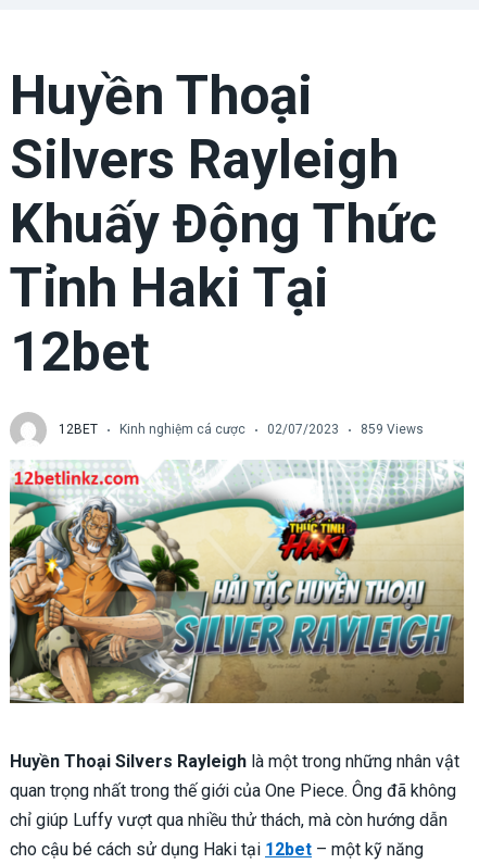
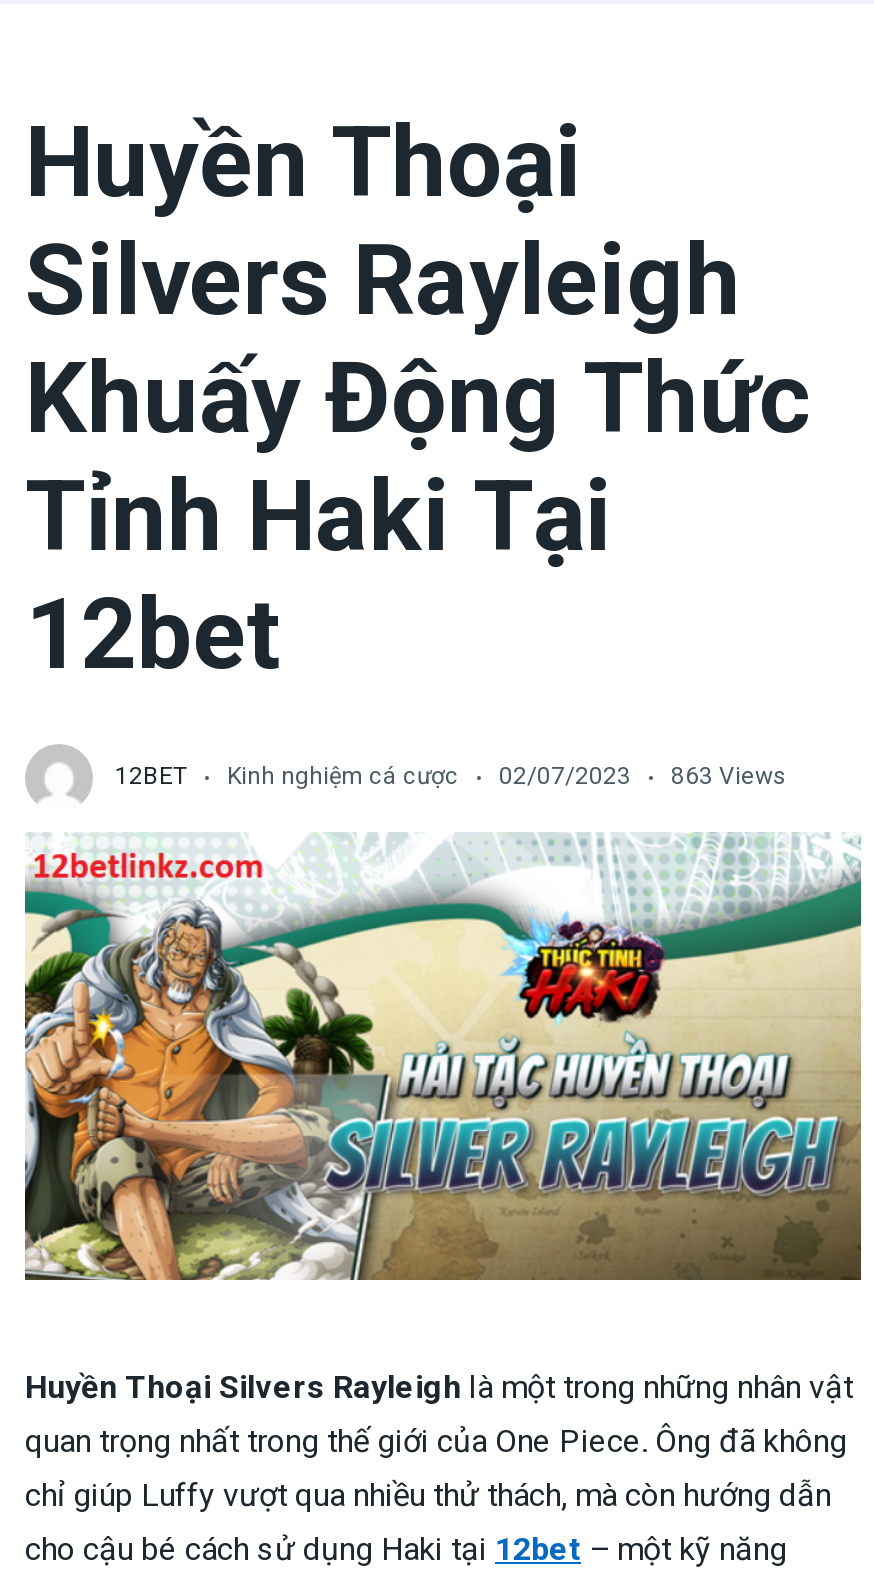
[59,422,424,437] 12BET Kinh nghiệm cá cược 02/07/2023 859 Views -> [115,762,787,790] 12BET Kinh nghiệm cá cược 02/07/2023 863 Views

